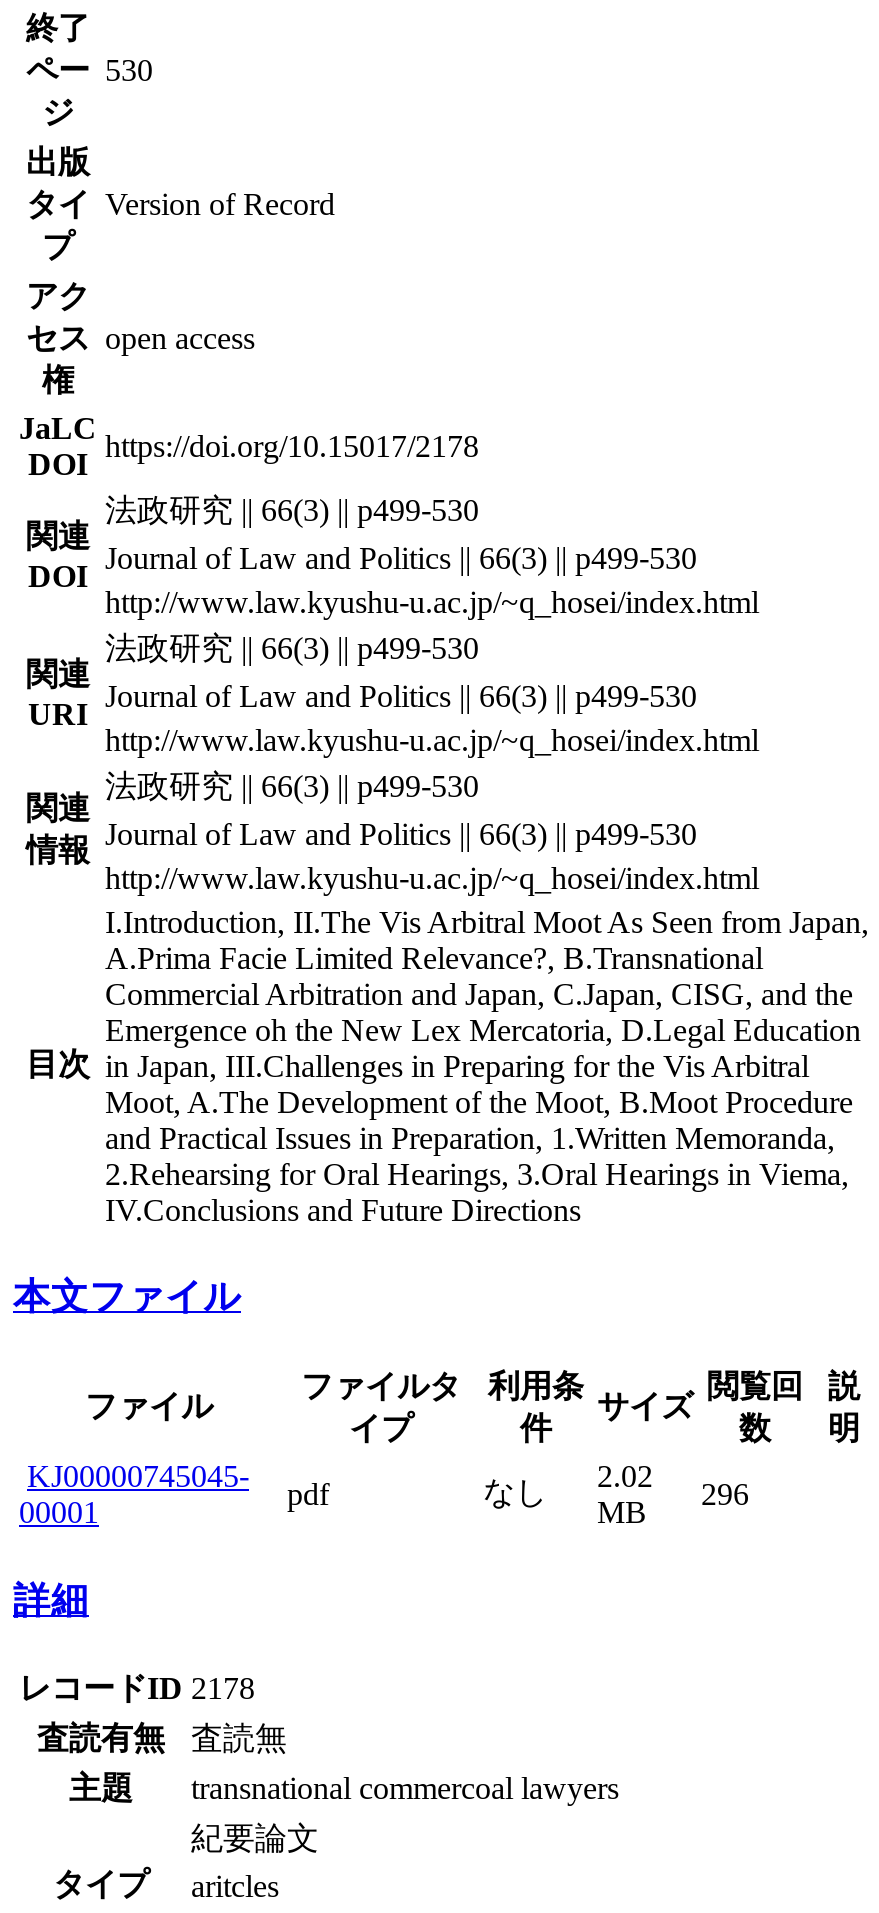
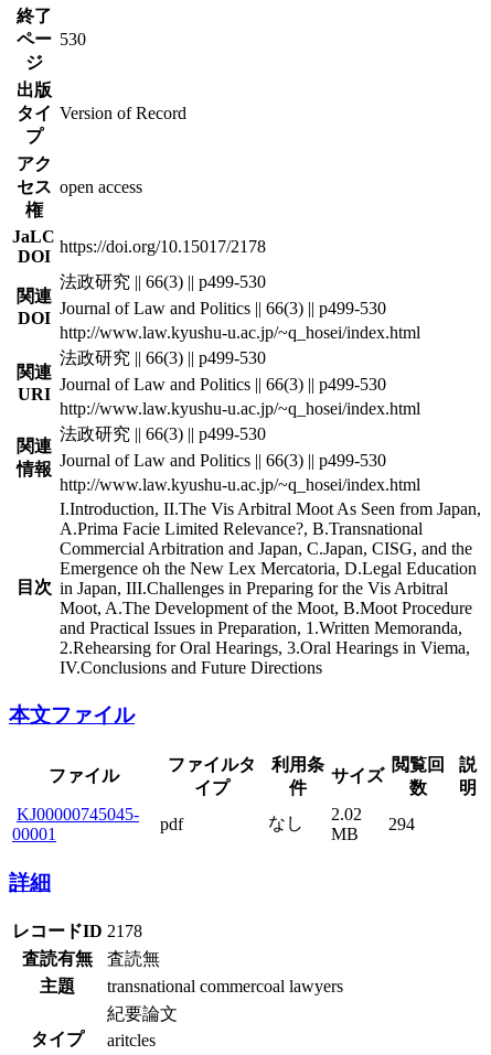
[701,1477,749,1511] 296 -> [388,815,415,833] 294

